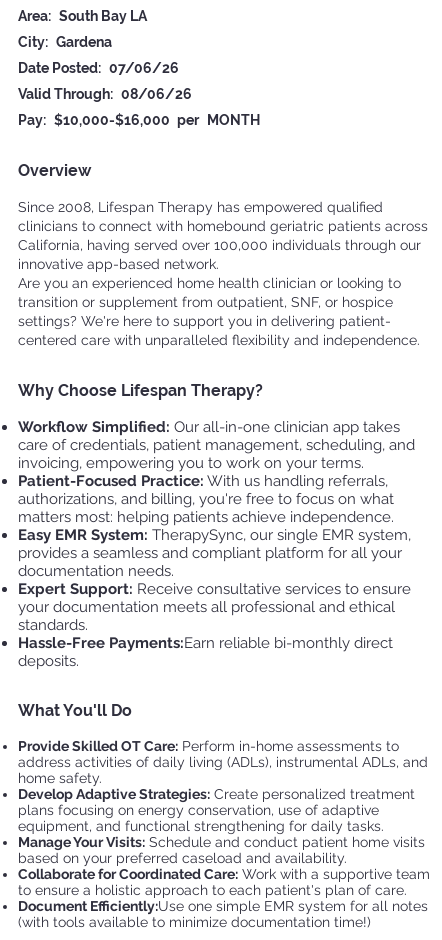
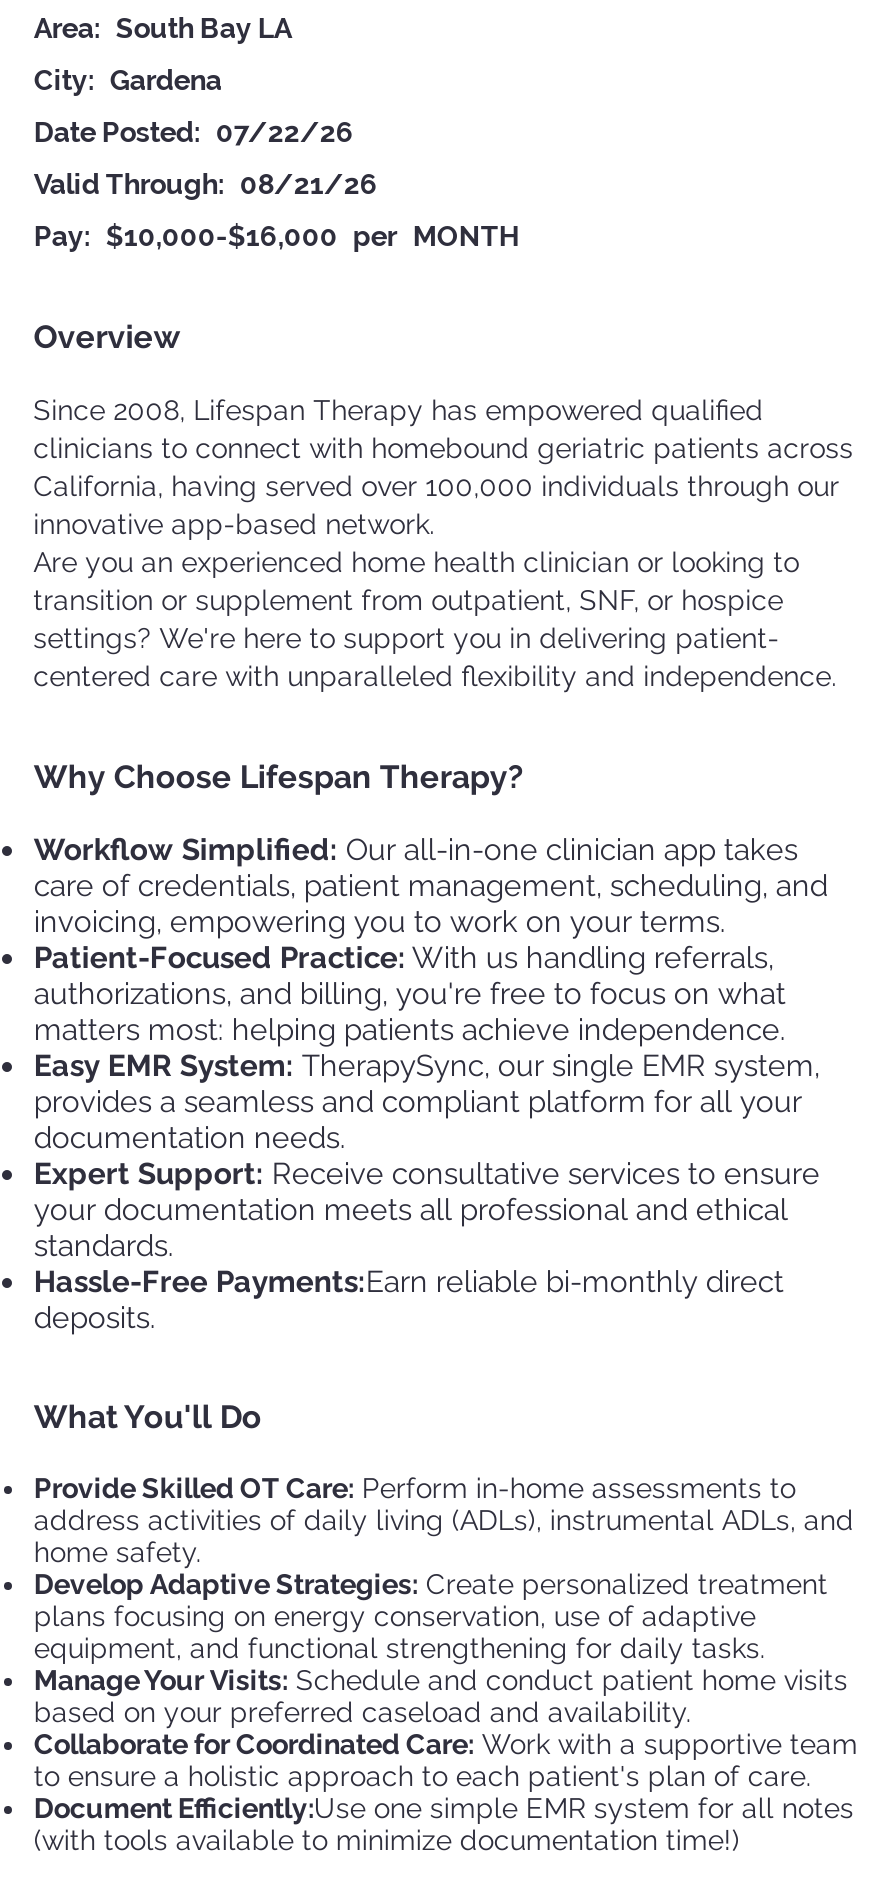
[18,60,179,76] Date Posted: 07/06/26 -> [34,117,354,149] Date Posted: 07/22/26
[18,86,192,102] Valid Through: 08/06/26 -> [34,169,378,201] Valid Through: 08/21/26

